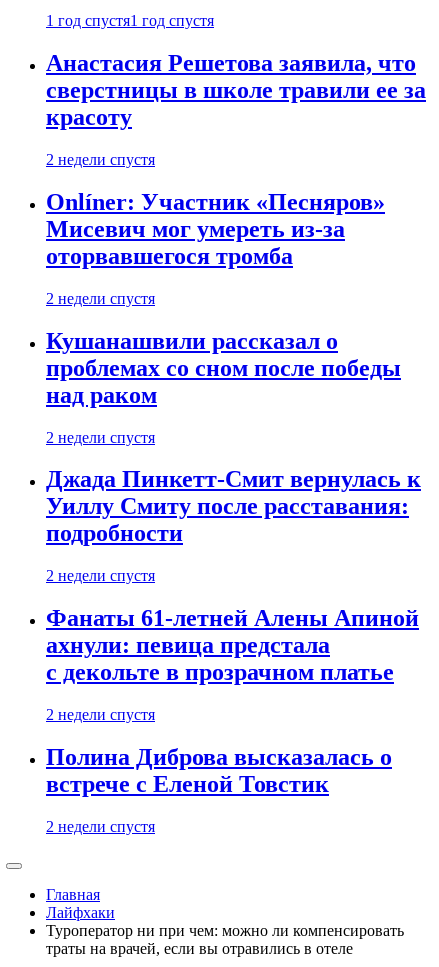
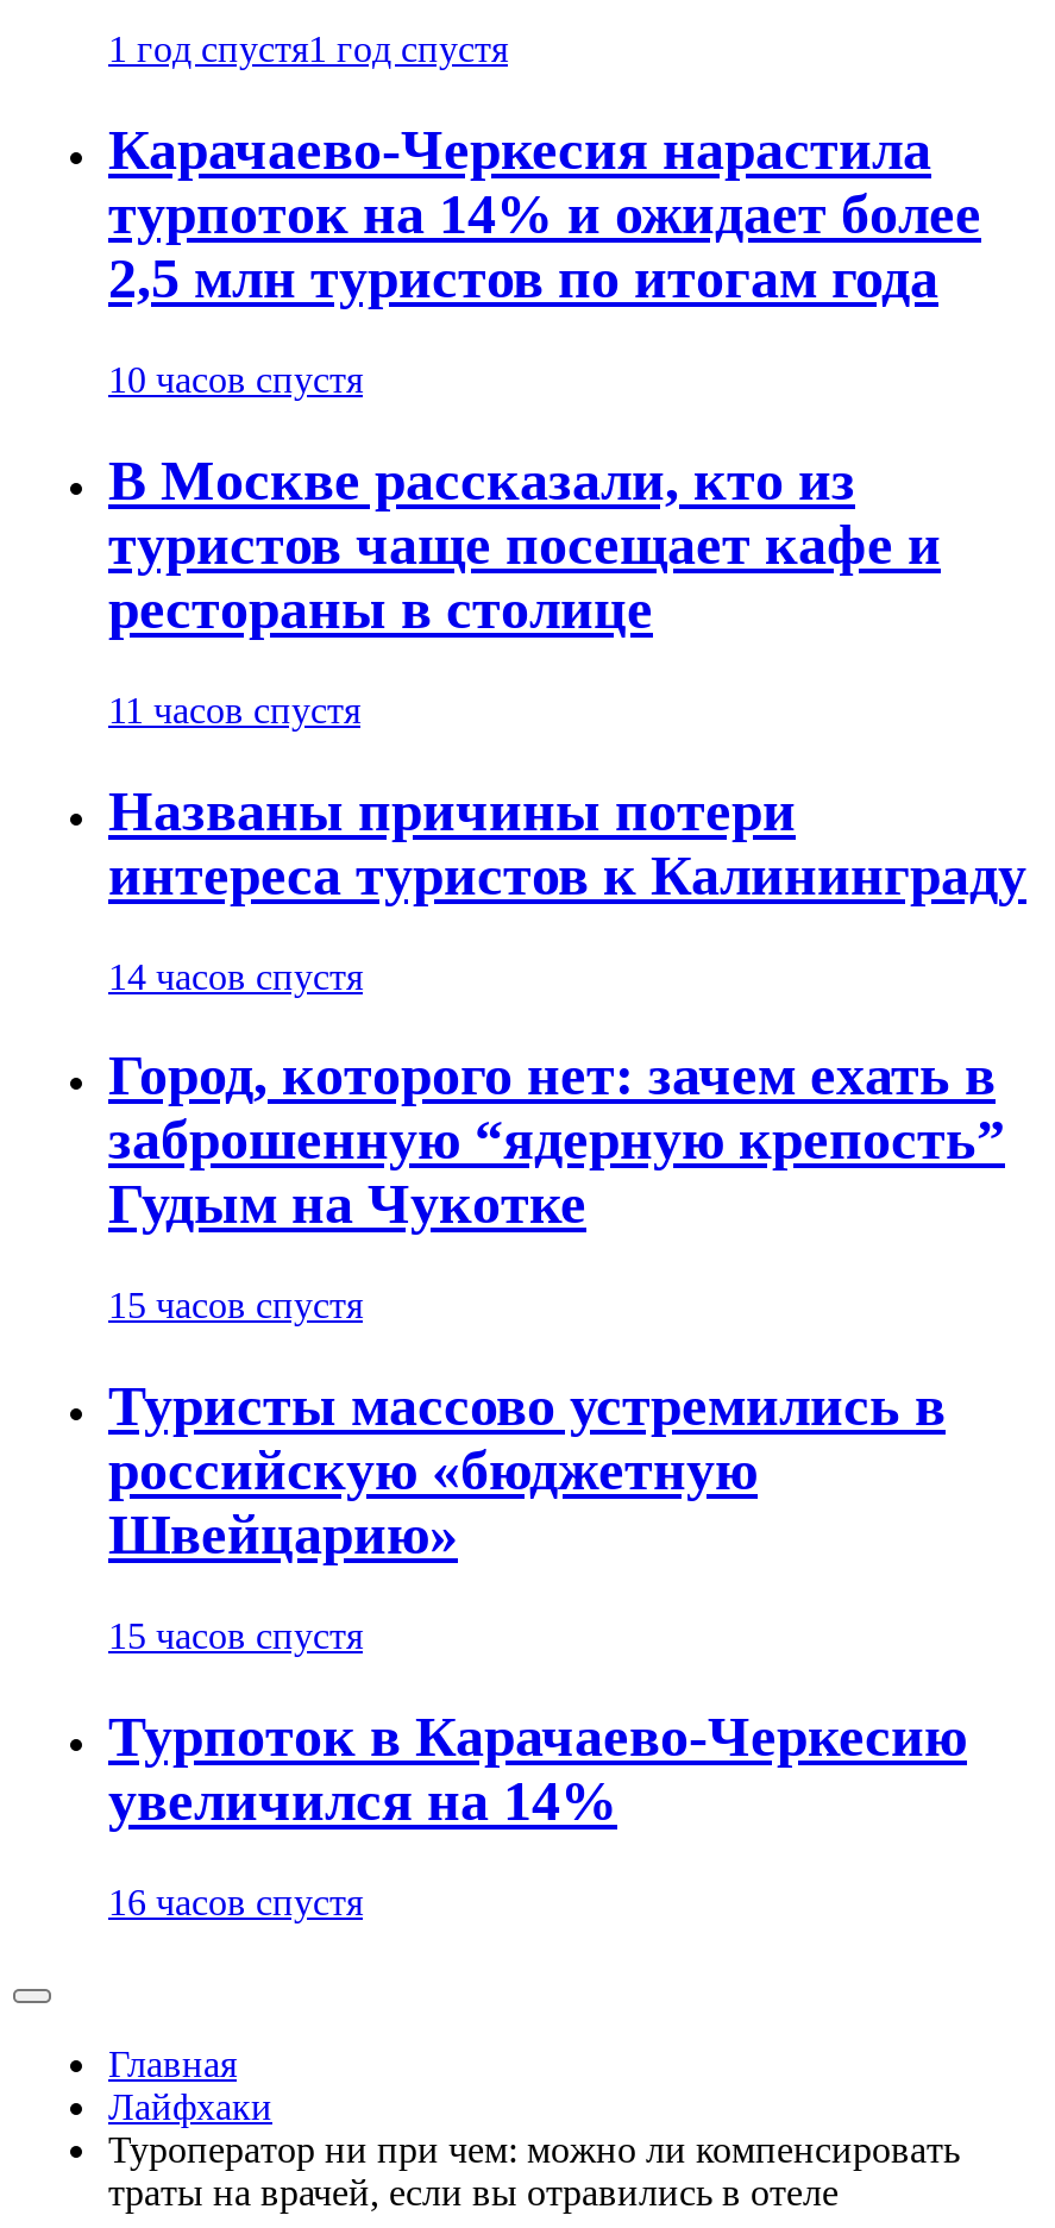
[46,50,426,130] Анастасия Решетова заявила, что | сверстницы в школе травили ее за | красоту -> [108,119,981,309] Карачаево-Черкесия нарастила | турпоток на 14% и ожидает более | 2,5 млн туристов по итогам года
[46,151,155,168] 2 недели спустя -> [108,359,363,399] 10 часов спустя
[46,189,385,269] Onlíner: Участник «Песняров» | Мисевич мог умереть из-за | оторвавшегося тромба -> [108,449,941,639] В Москве рассказали, кто из | туристов чаще посещает кафе и | рестораны в столице
[46,290,155,307] 2 недели спустя -> [108,689,360,730] 11 часов спустя
[46,328,401,408] Кушанашвили рассказал о | проблемах со сном после победы | над раком -> [108,780,1026,906] Названы причины потери | интереса туристов к Калининграду
[46,429,155,446] 2 недели спустя -> [108,955,363,996] 14 часов спустя
[46,466,421,546] Джада Пинкетт‑Смит вернулась к | Уиллу Смиту после расставания: | подробности -> [108,1046,1005,1236] Город, которого нет: зачем ехать в | заброшенную “ядерную крепость” | Гудым на Чукотке
[46,567,155,584] 2 недели спустя -> [108,1286,363,1326] 15 часов спустя
[46,605,419,685] Фанаты 61-летней Алены Апиной | ахнули: певица предстала | с декольте в прозрачном платье -> [108,1376,946,1566] Туристы массово устремились в | российскую «бюджетную | Швейцарию»
[46,706,155,723] 2 недели спустя -> [108,1616,363,1656] 15 часов спустя
[46,744,392,797] Полина Диброва высказалась о | встрече с Еленой Товстик -> [108,1706,967,1832] Турпоток в Карачаево-Черкесию | увеличился на 14%
[46,818,155,835] 2 недели спустя -> [108,1882,363,1922] 16 часов спустя

